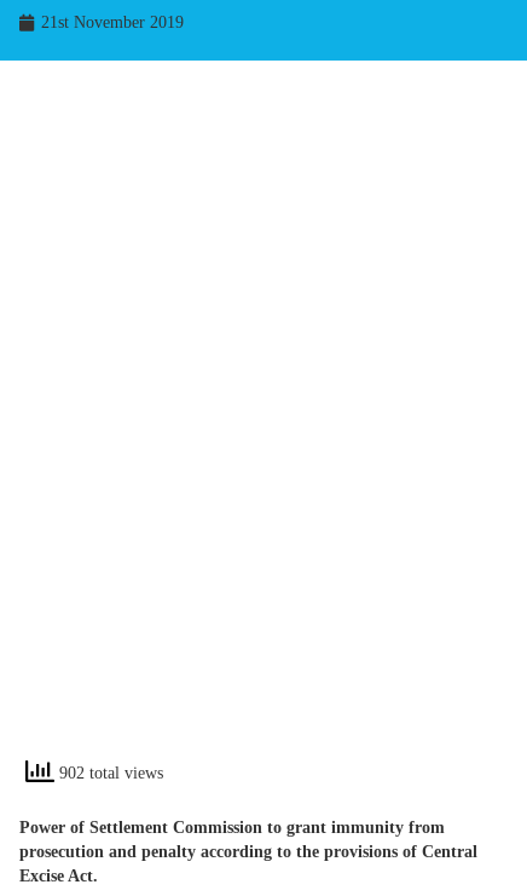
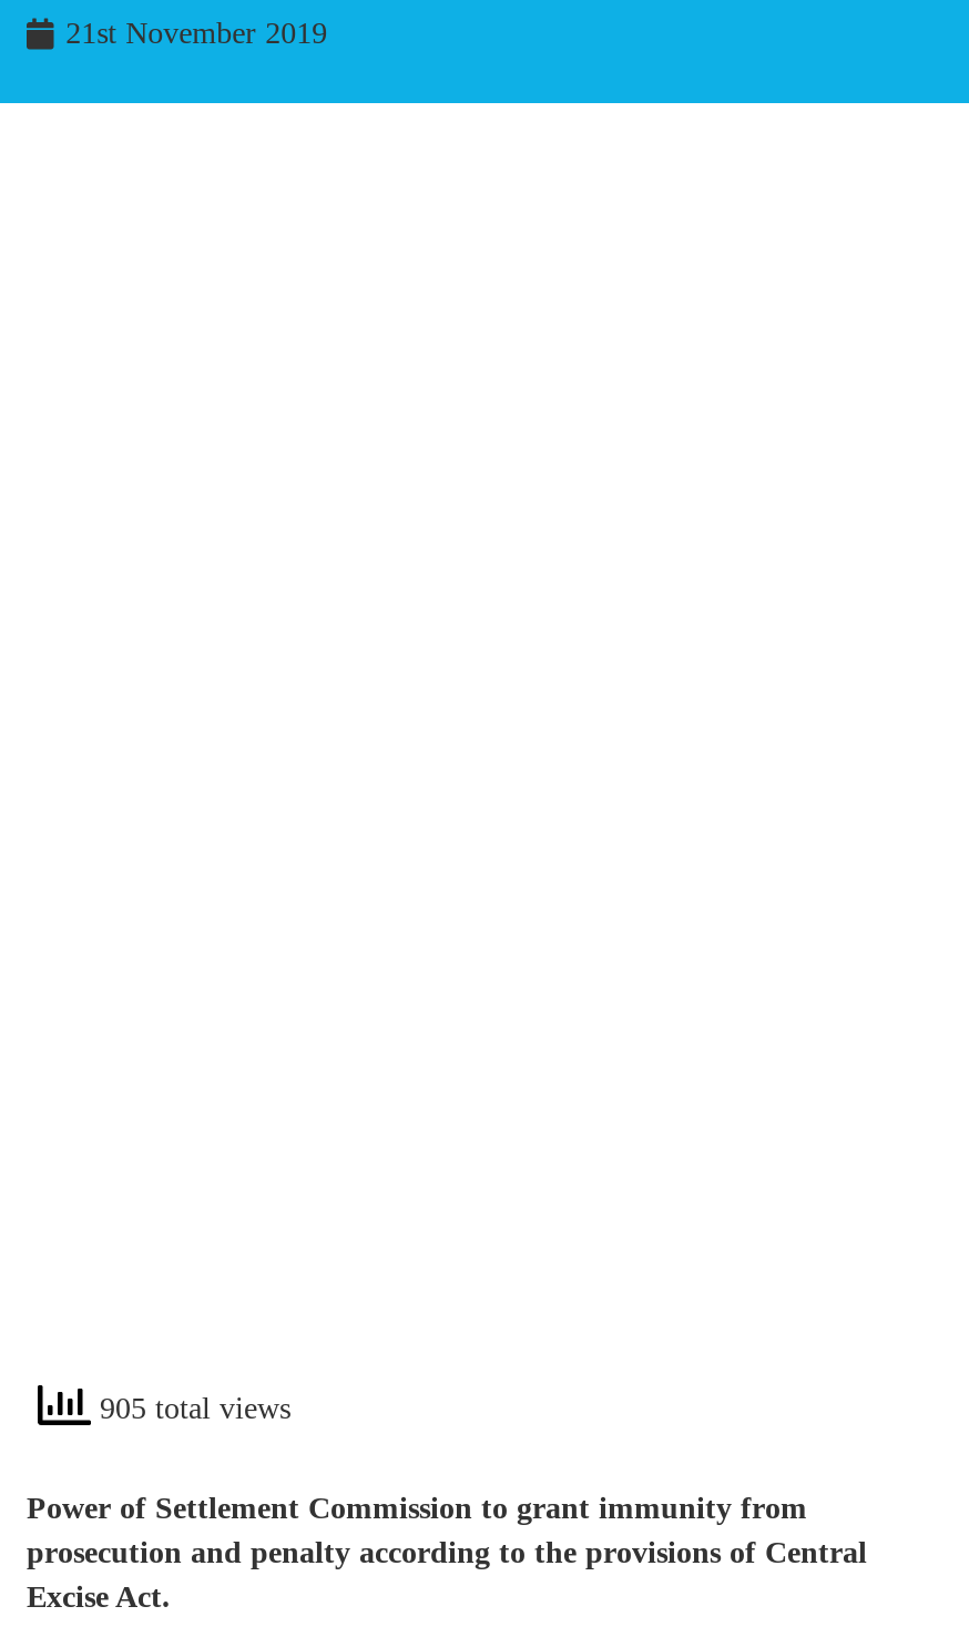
[54,764,163,782] 902 total views -> [91,1392,290,1426] 905 total views

